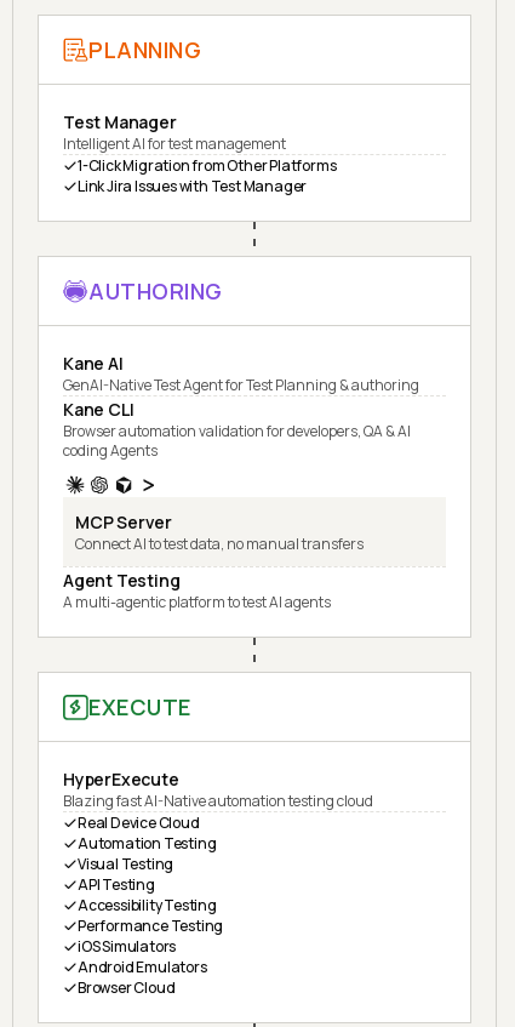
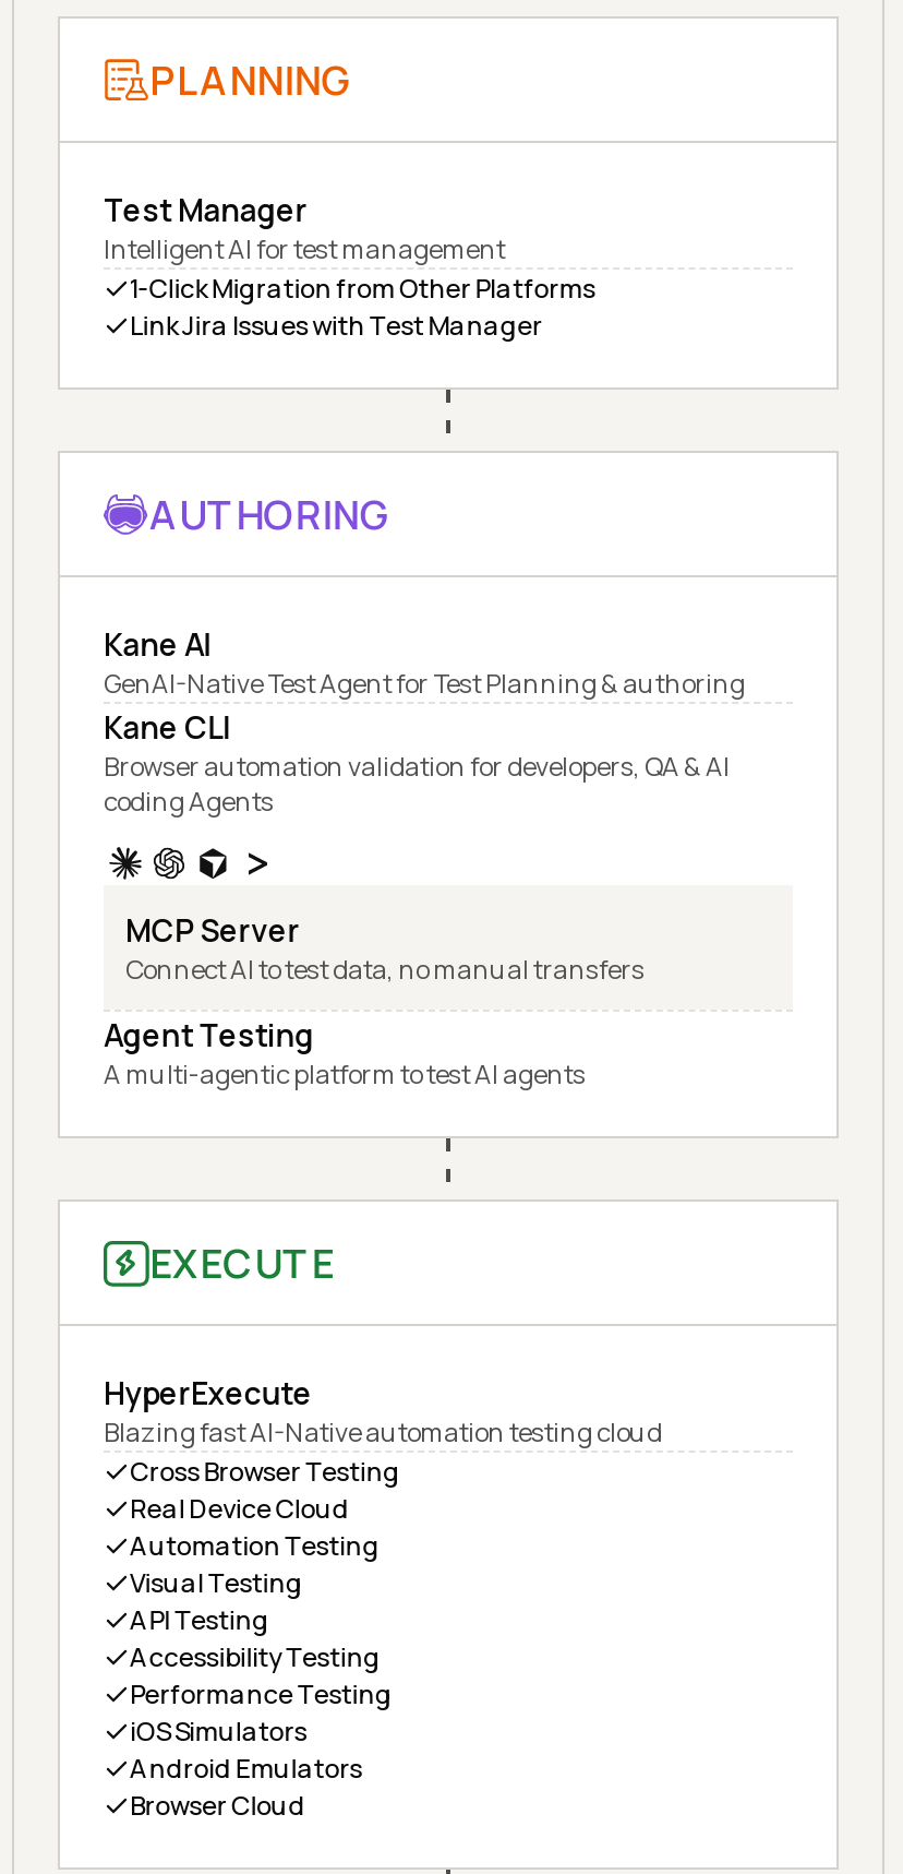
none -> [130,1453,400,1490] Cross Browser Testing

